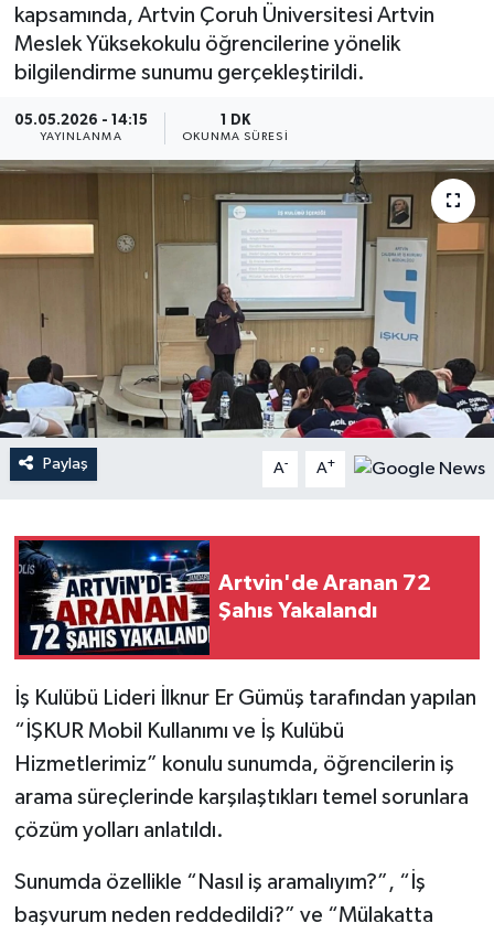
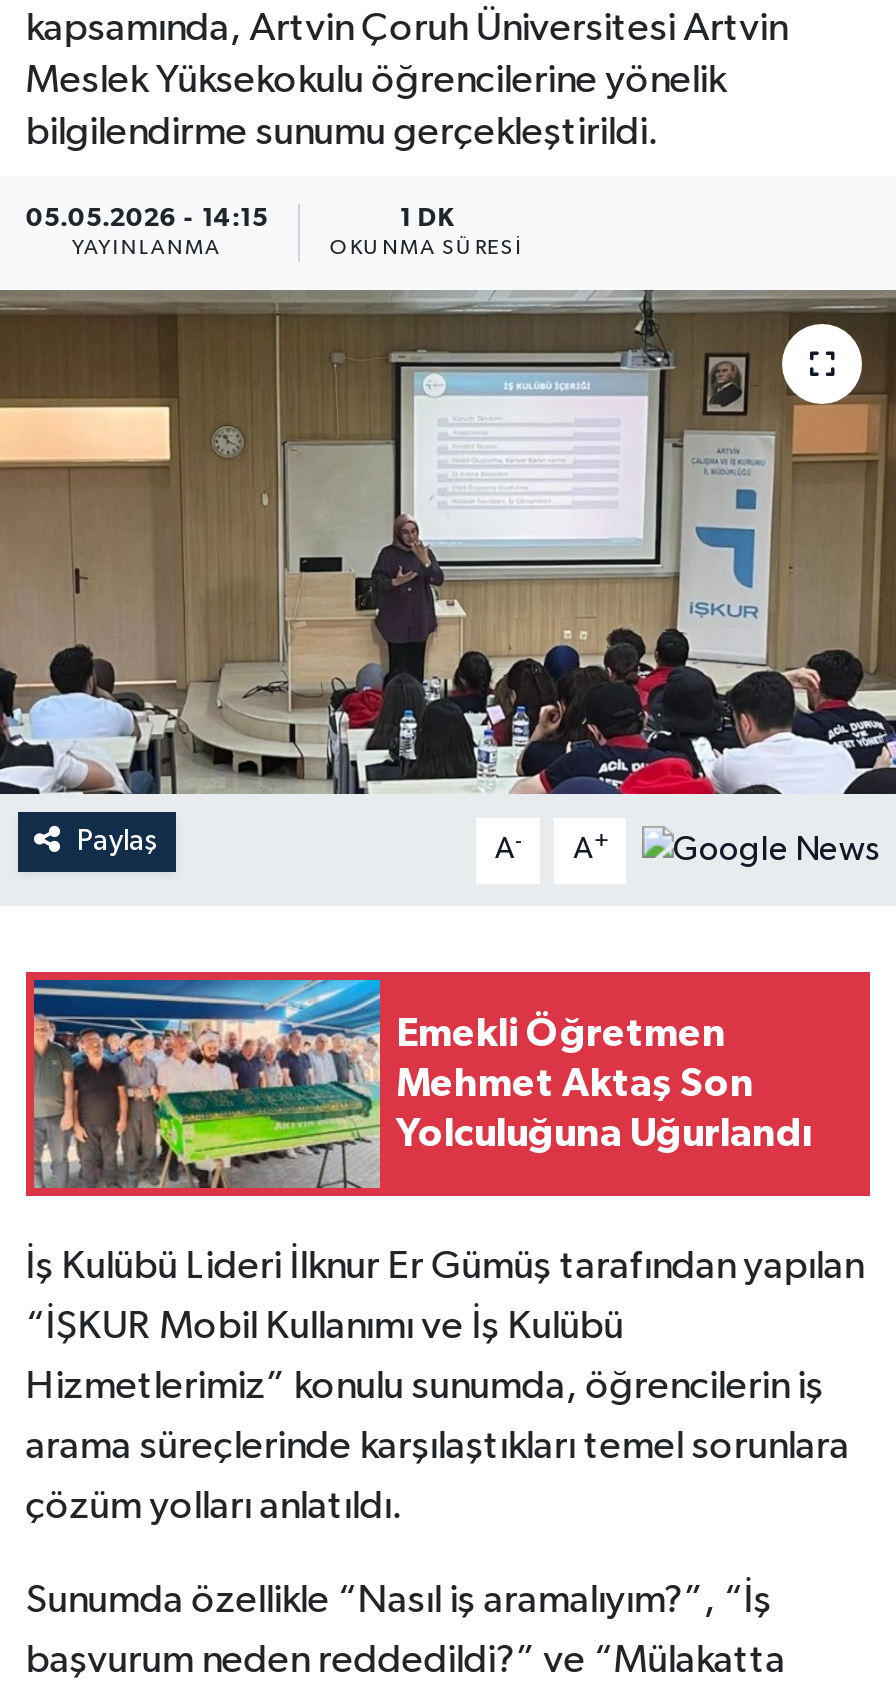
[18,539,431,656] [image] | Artvin'de Aranan 72 | Şahıs Yakalandı -> [32,978,812,1190] [image] | Emekli Öğretmen | Mehmet Aktaş Son | Yolculuğuna Uğurlandı

